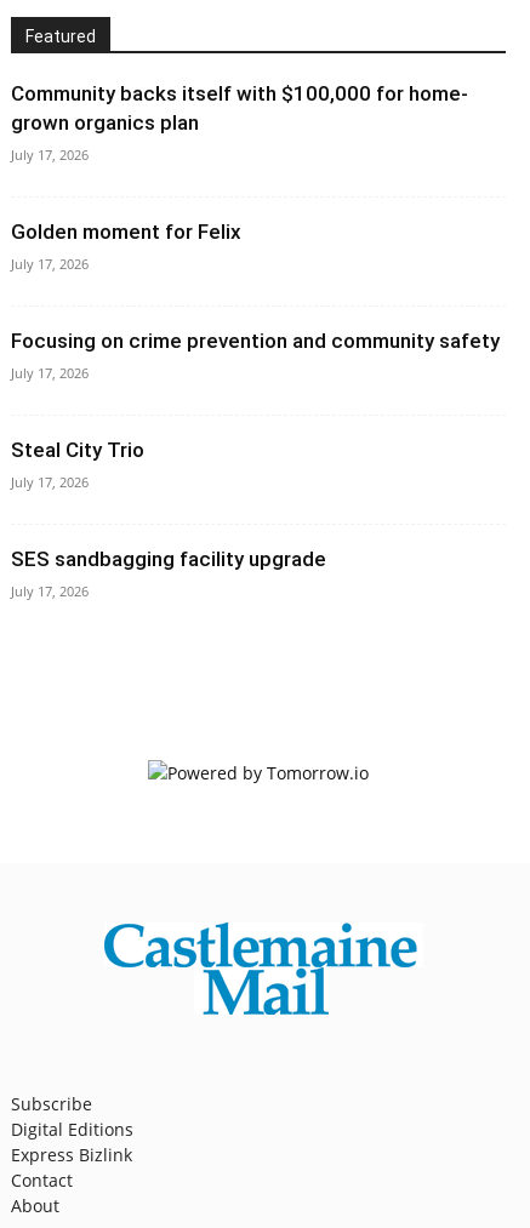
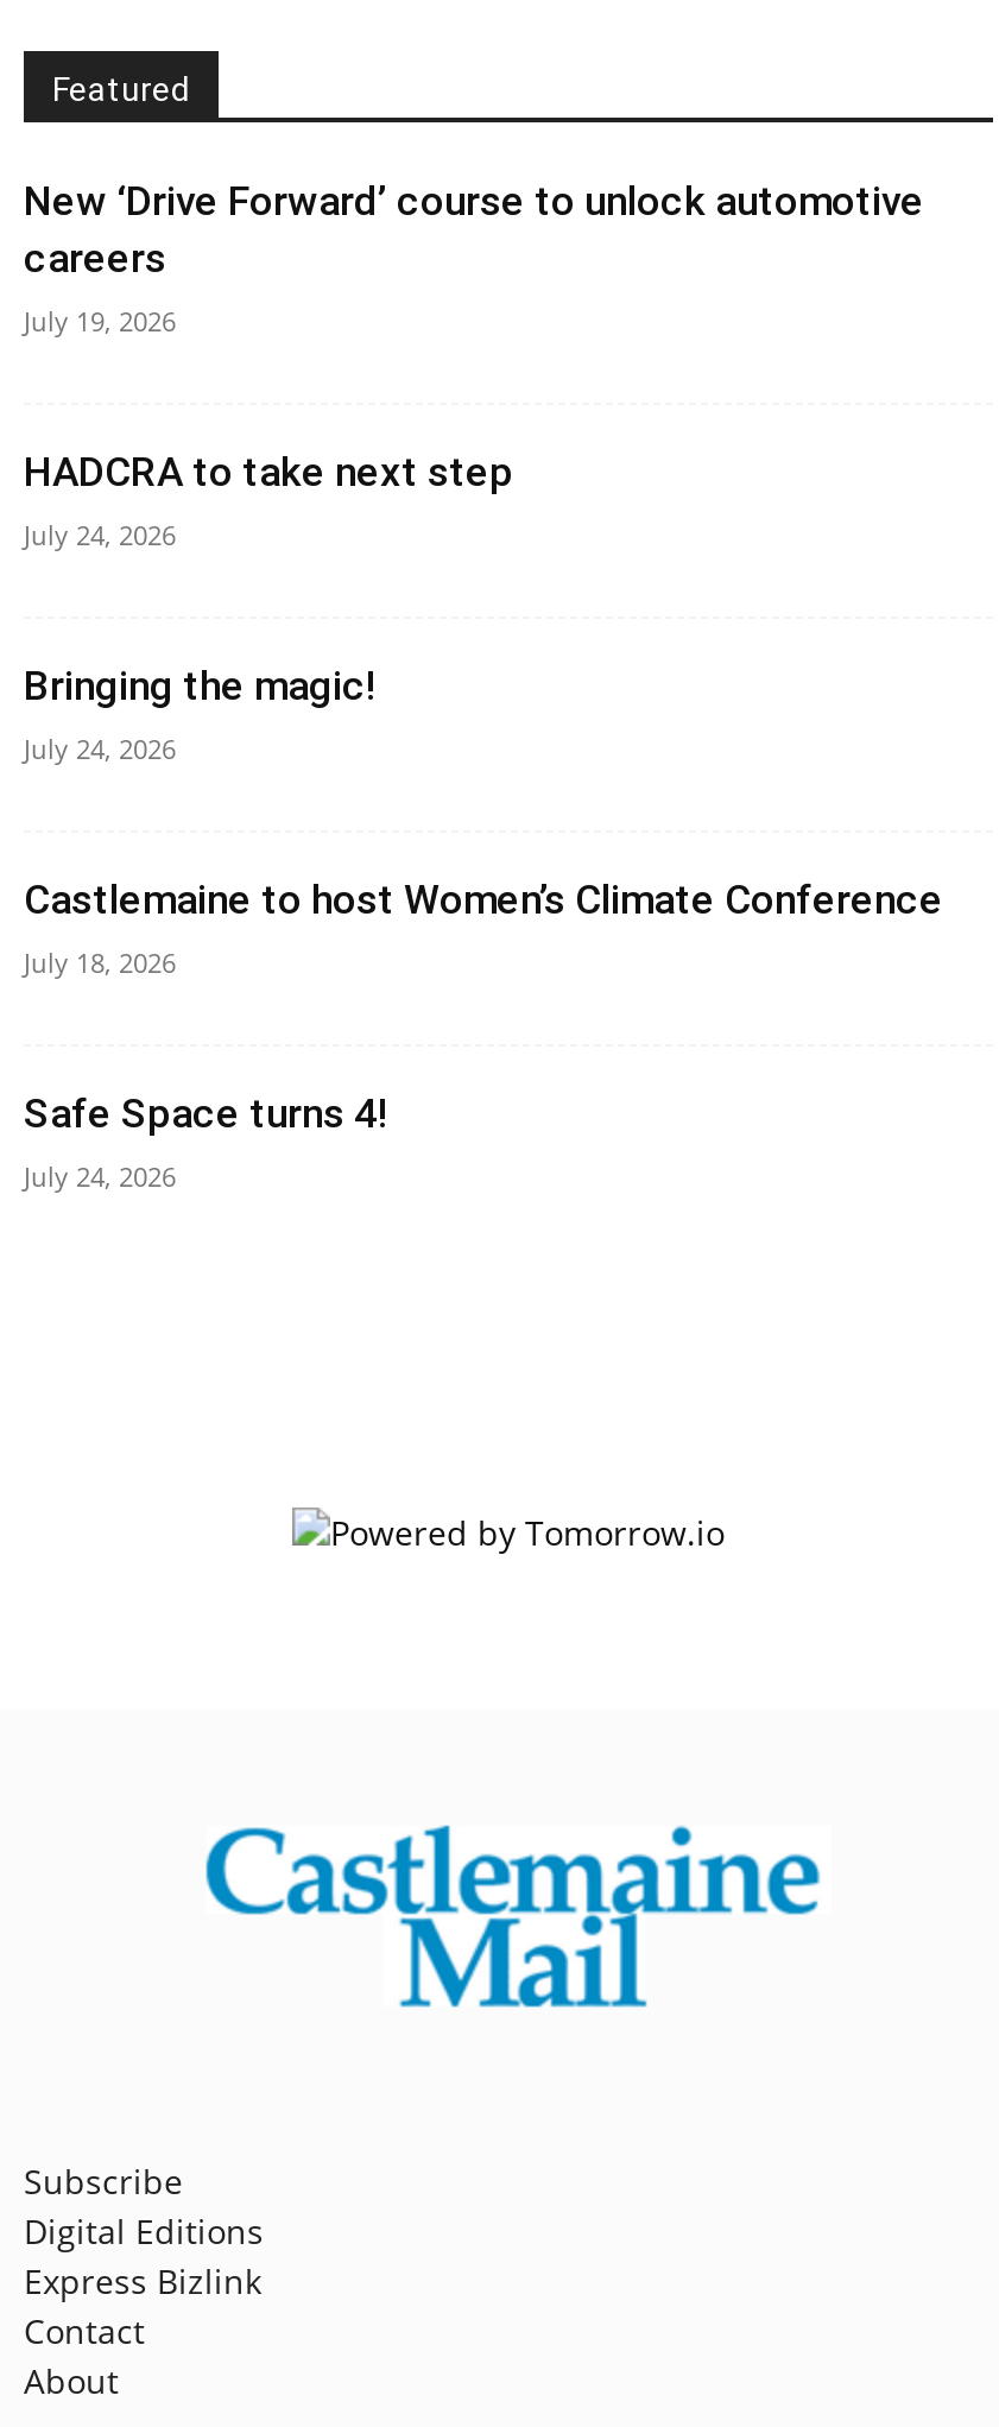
[11,81,468,163] Community backs itself with $100,000 for home- | grown organics plan | July 17, 2026 -> [24,178,924,340] New ‘Drive Forward’ course to unlock automotive | careers | July 19, 2026
[11,219,241,272] Golden moment for Felix | July 17, 2026 -> [24,449,513,554] HADCRA to take next step | July 24, 2026
[11,328,500,381] Focusing on crime prevention and community safety | July 17, 2026 -> [24,663,375,767] Bringing the magic! | July 24, 2026
[11,437,144,490] Steal City Trio | July 17, 2026 -> [24,877,943,981] Castlemaine to host Women’s Climate Conference | July 18, 2026
[11,546,326,599] SES sandbagging facility upgrade | July 17, 2026 -> [24,1091,387,1195] Safe Space turns 4! | July 24, 2026

